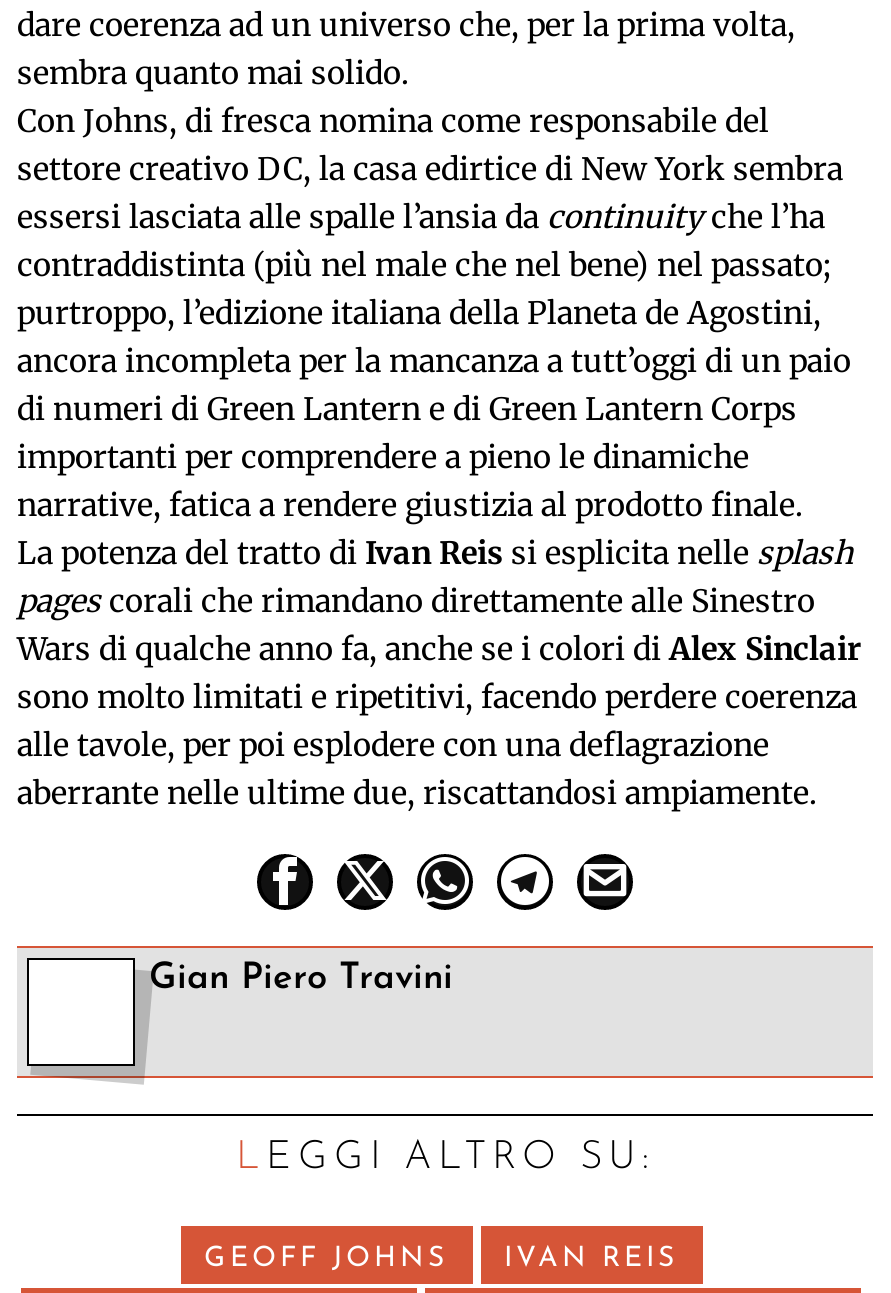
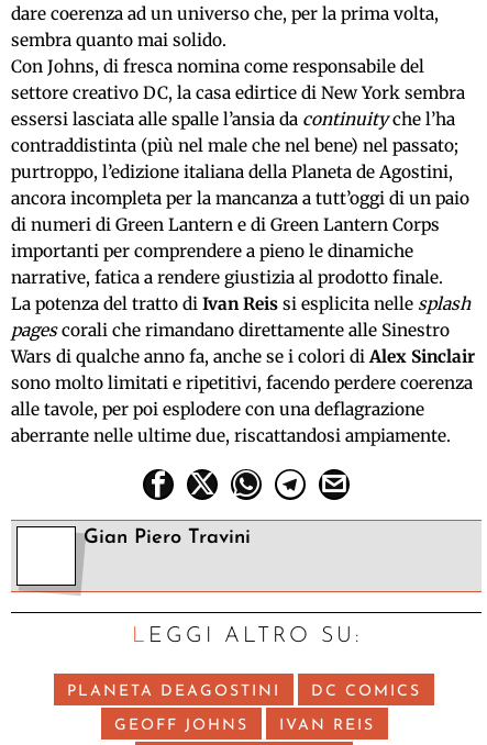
none -> [67,683,421,700] PLANETA DEAGOSTINI | DC COMICS

